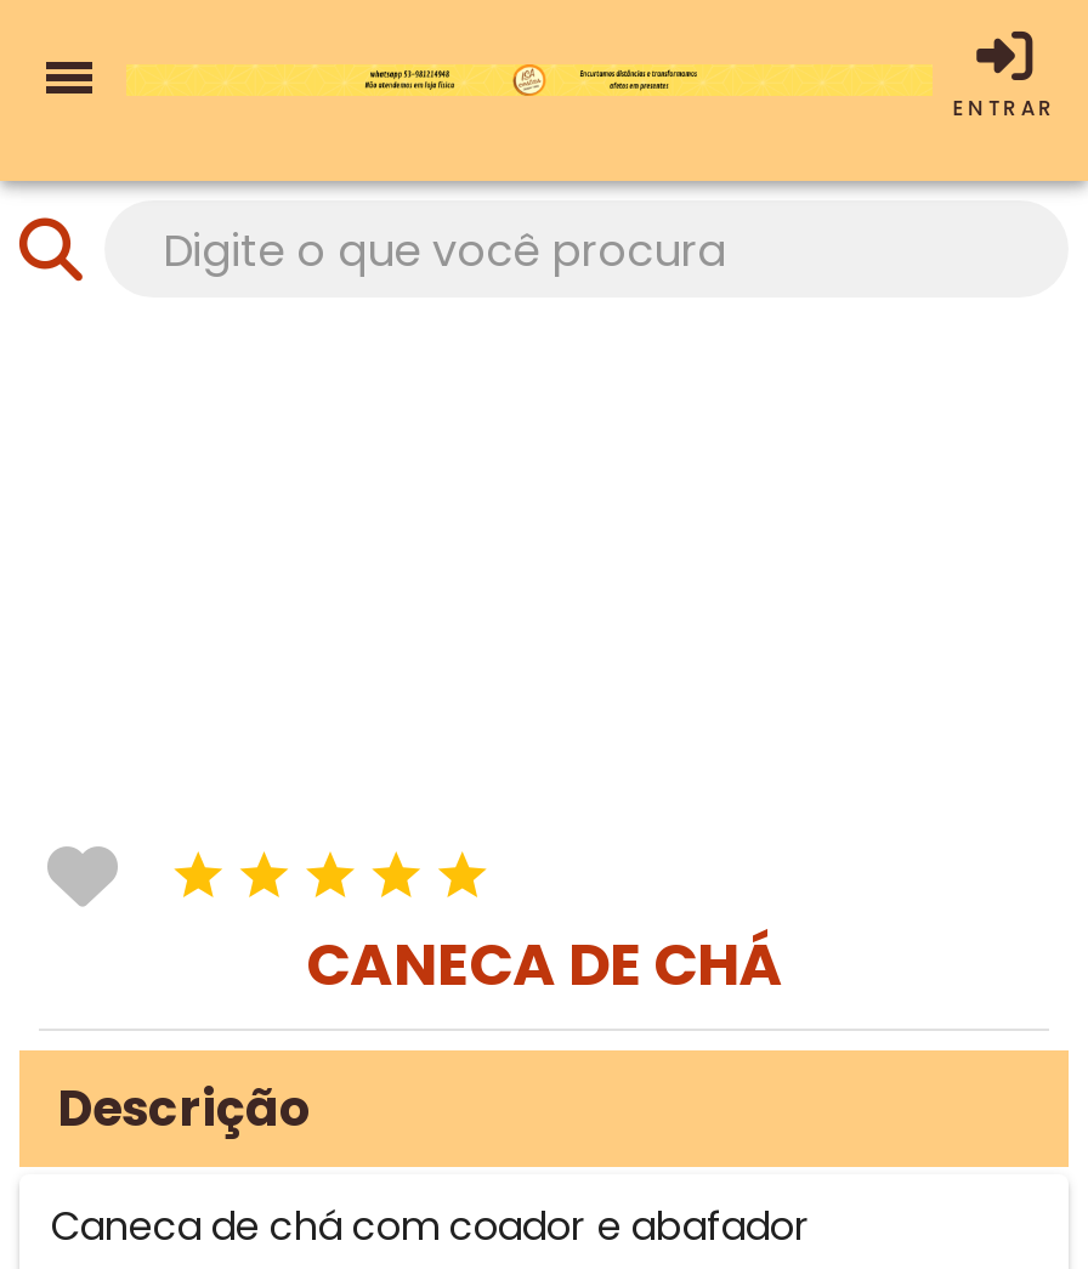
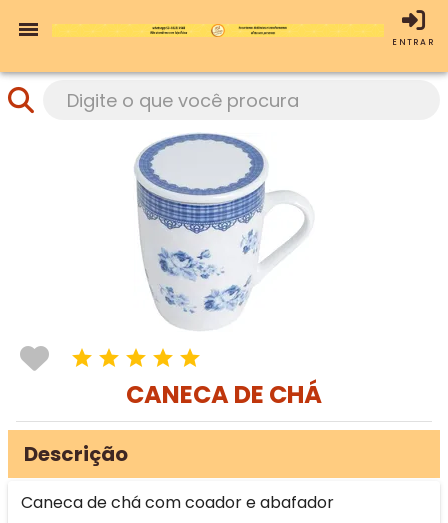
none -> [134,132,310,331] [image]

